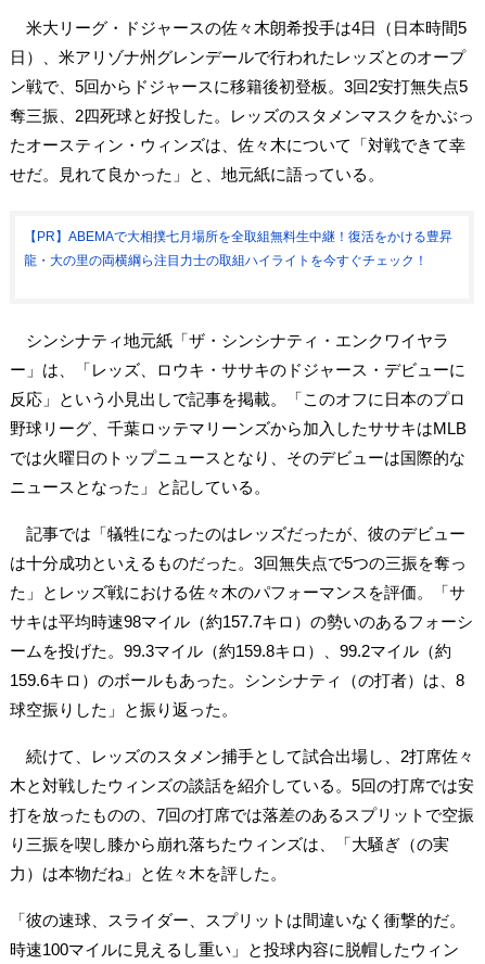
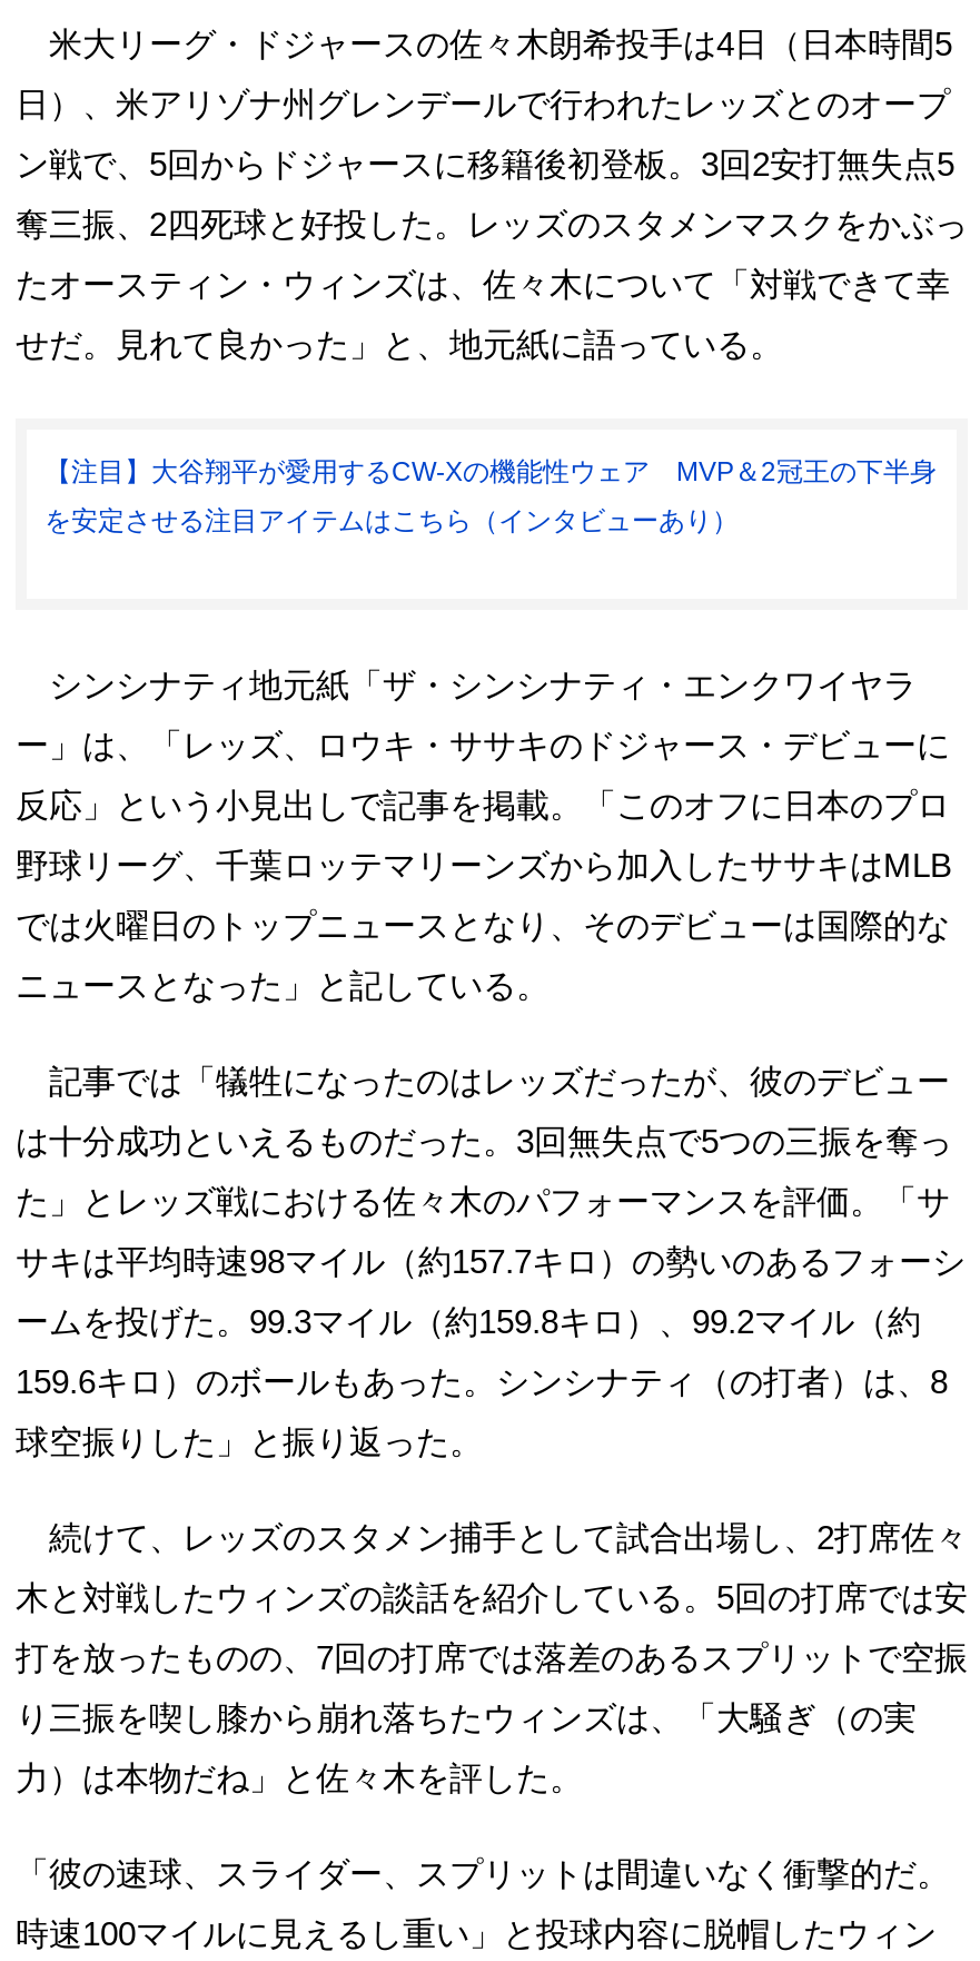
[24,229,452,244] 【PR】ABEMAで大相撲七月場所を全取組無料生中継！復活をかける豊昇 -> [44,455,937,486] 【注目】大谷翔平が愛用するCW-Xの機能性ウェア MVP＆2冠王の下半身
[24,252,427,268] 龍・大の里の両横綱ら注目力士の取組ハイライトを今すぐチェック！ -> [44,504,739,535] を安定させる注目アイテムはこちら（インタビューあり）

